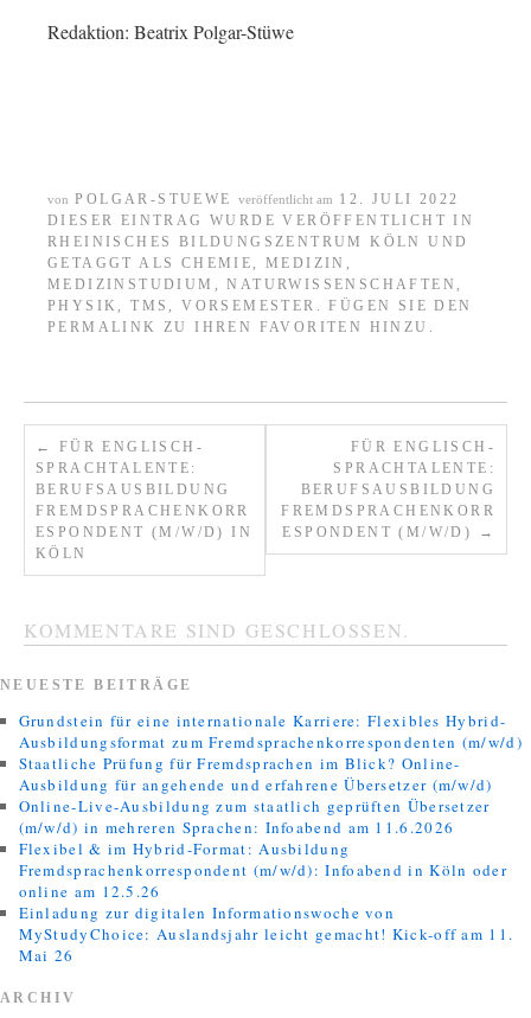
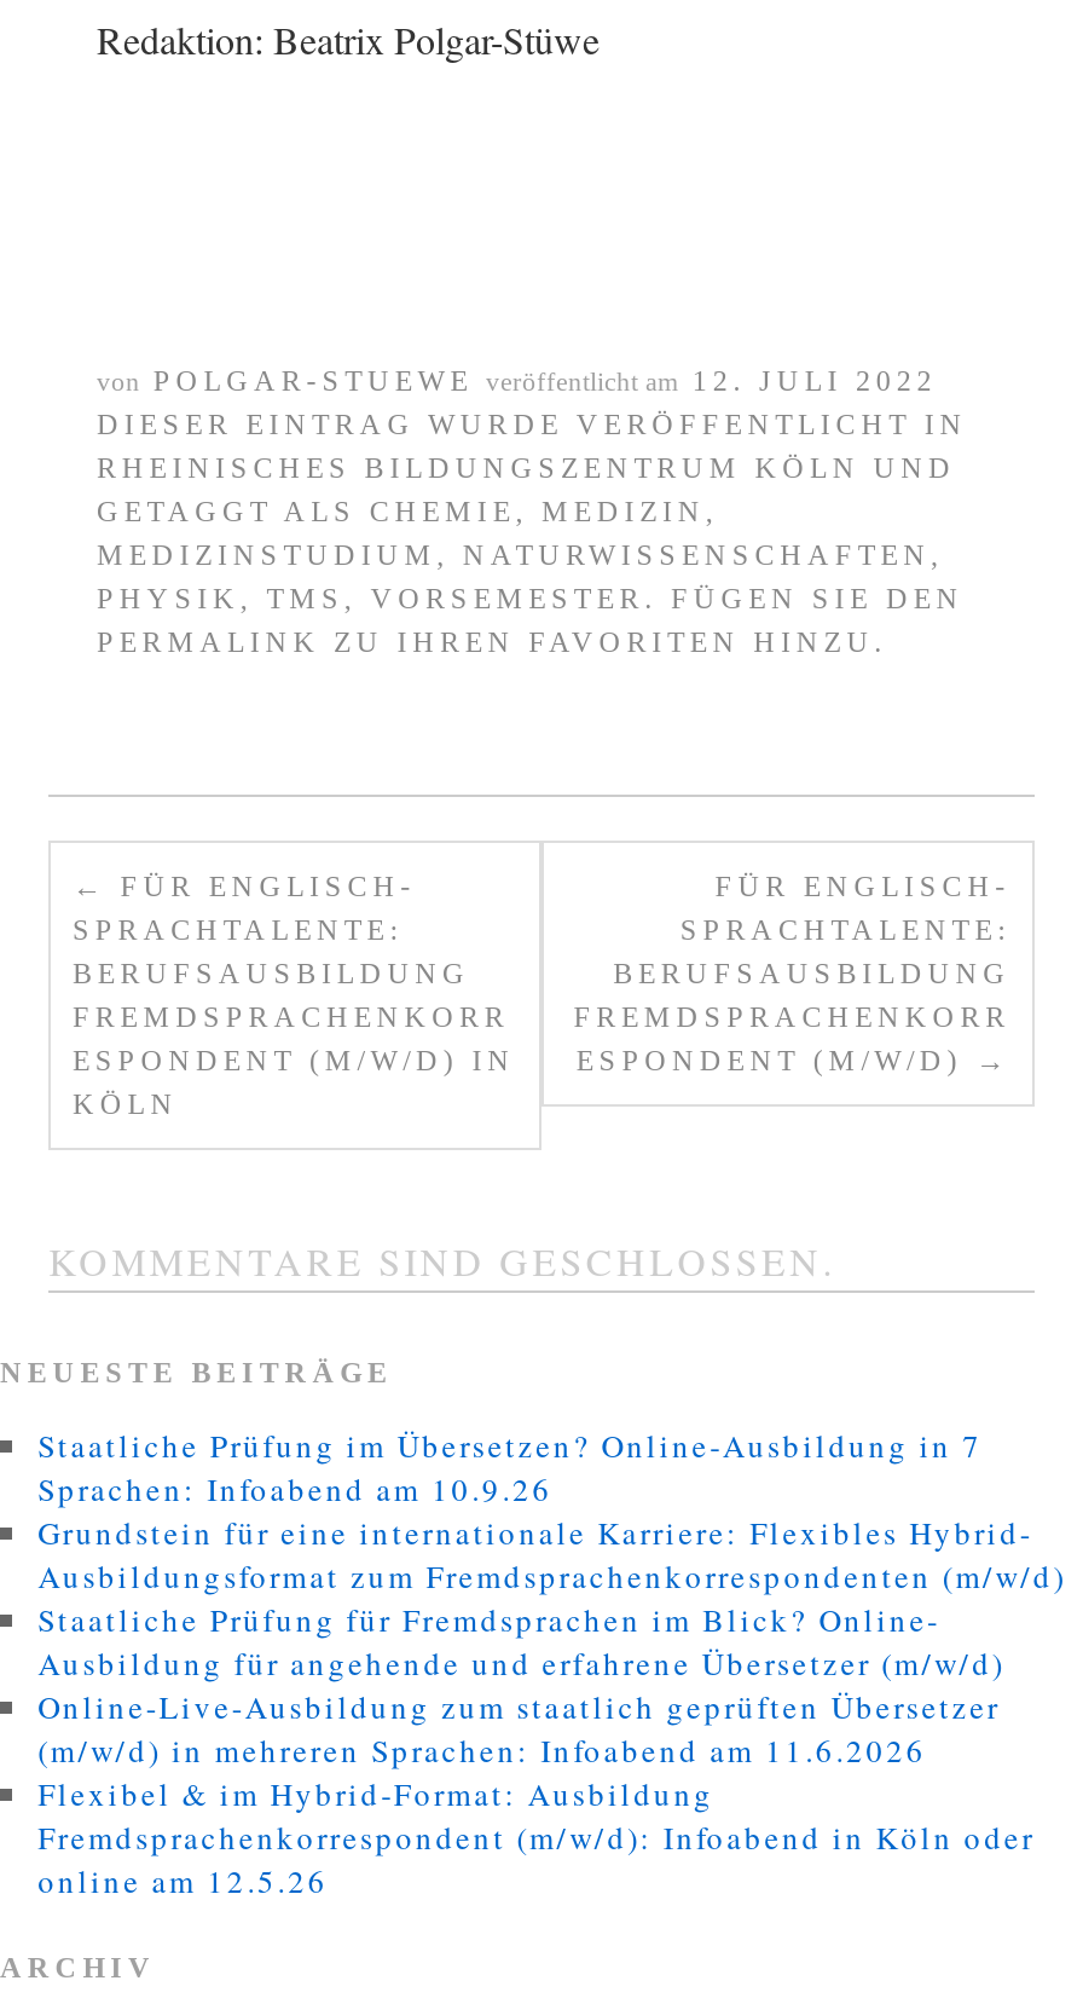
none -> [38,1423,982,1510] Staatliche Prüfung im Übersetzen? Online-Ausbildung in 7 | Sprachen: Infoabend am 10.9.26
moved [18,710,523,902] -> [38,1510,1066,1902]: Grundstein für eine internationale Karriere: Flexibles Hybrid- | Ausbildungsformat zum Fremdsprachenkorrespondenten (m/w/d) | Staatliche Prüfung für Fremdsprachen im Blick? Online- | ... | Fremdsprachenkorrespondent (m/w/d): Infoabend in Köln oder | online am 12.5.26
[18,902,514,966] Einladung zur digitalen Informationswoche von | MyStudyChoice: Auslandsjahr leicht gemacht! Kick-off am 11. | Mai 26 -> none

